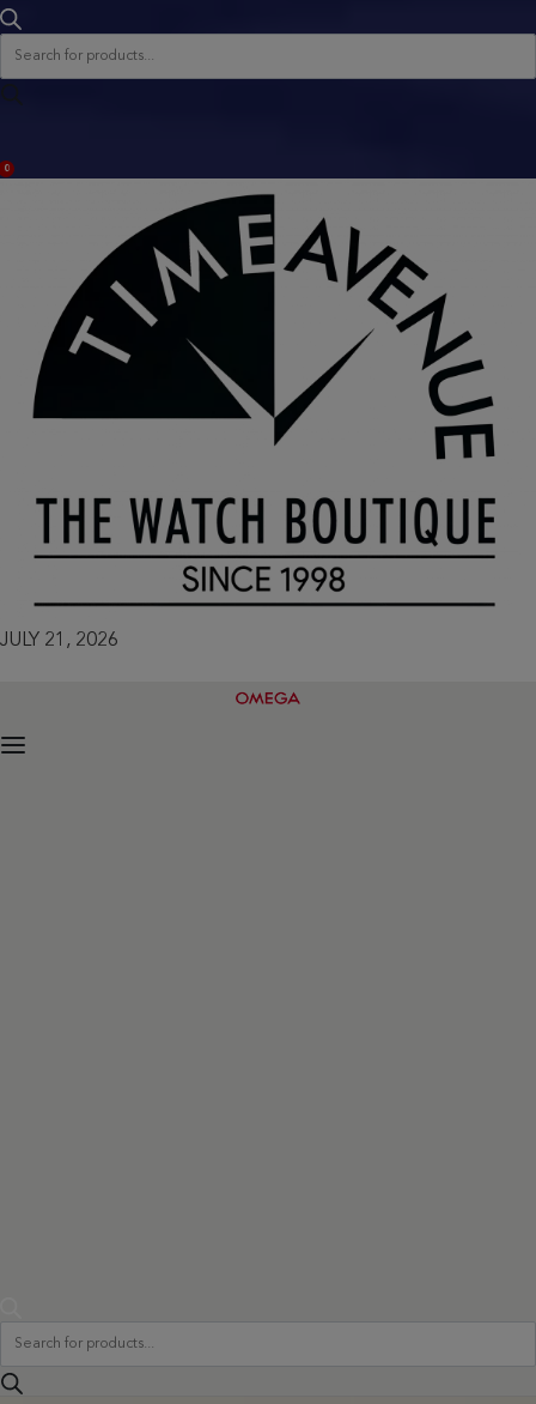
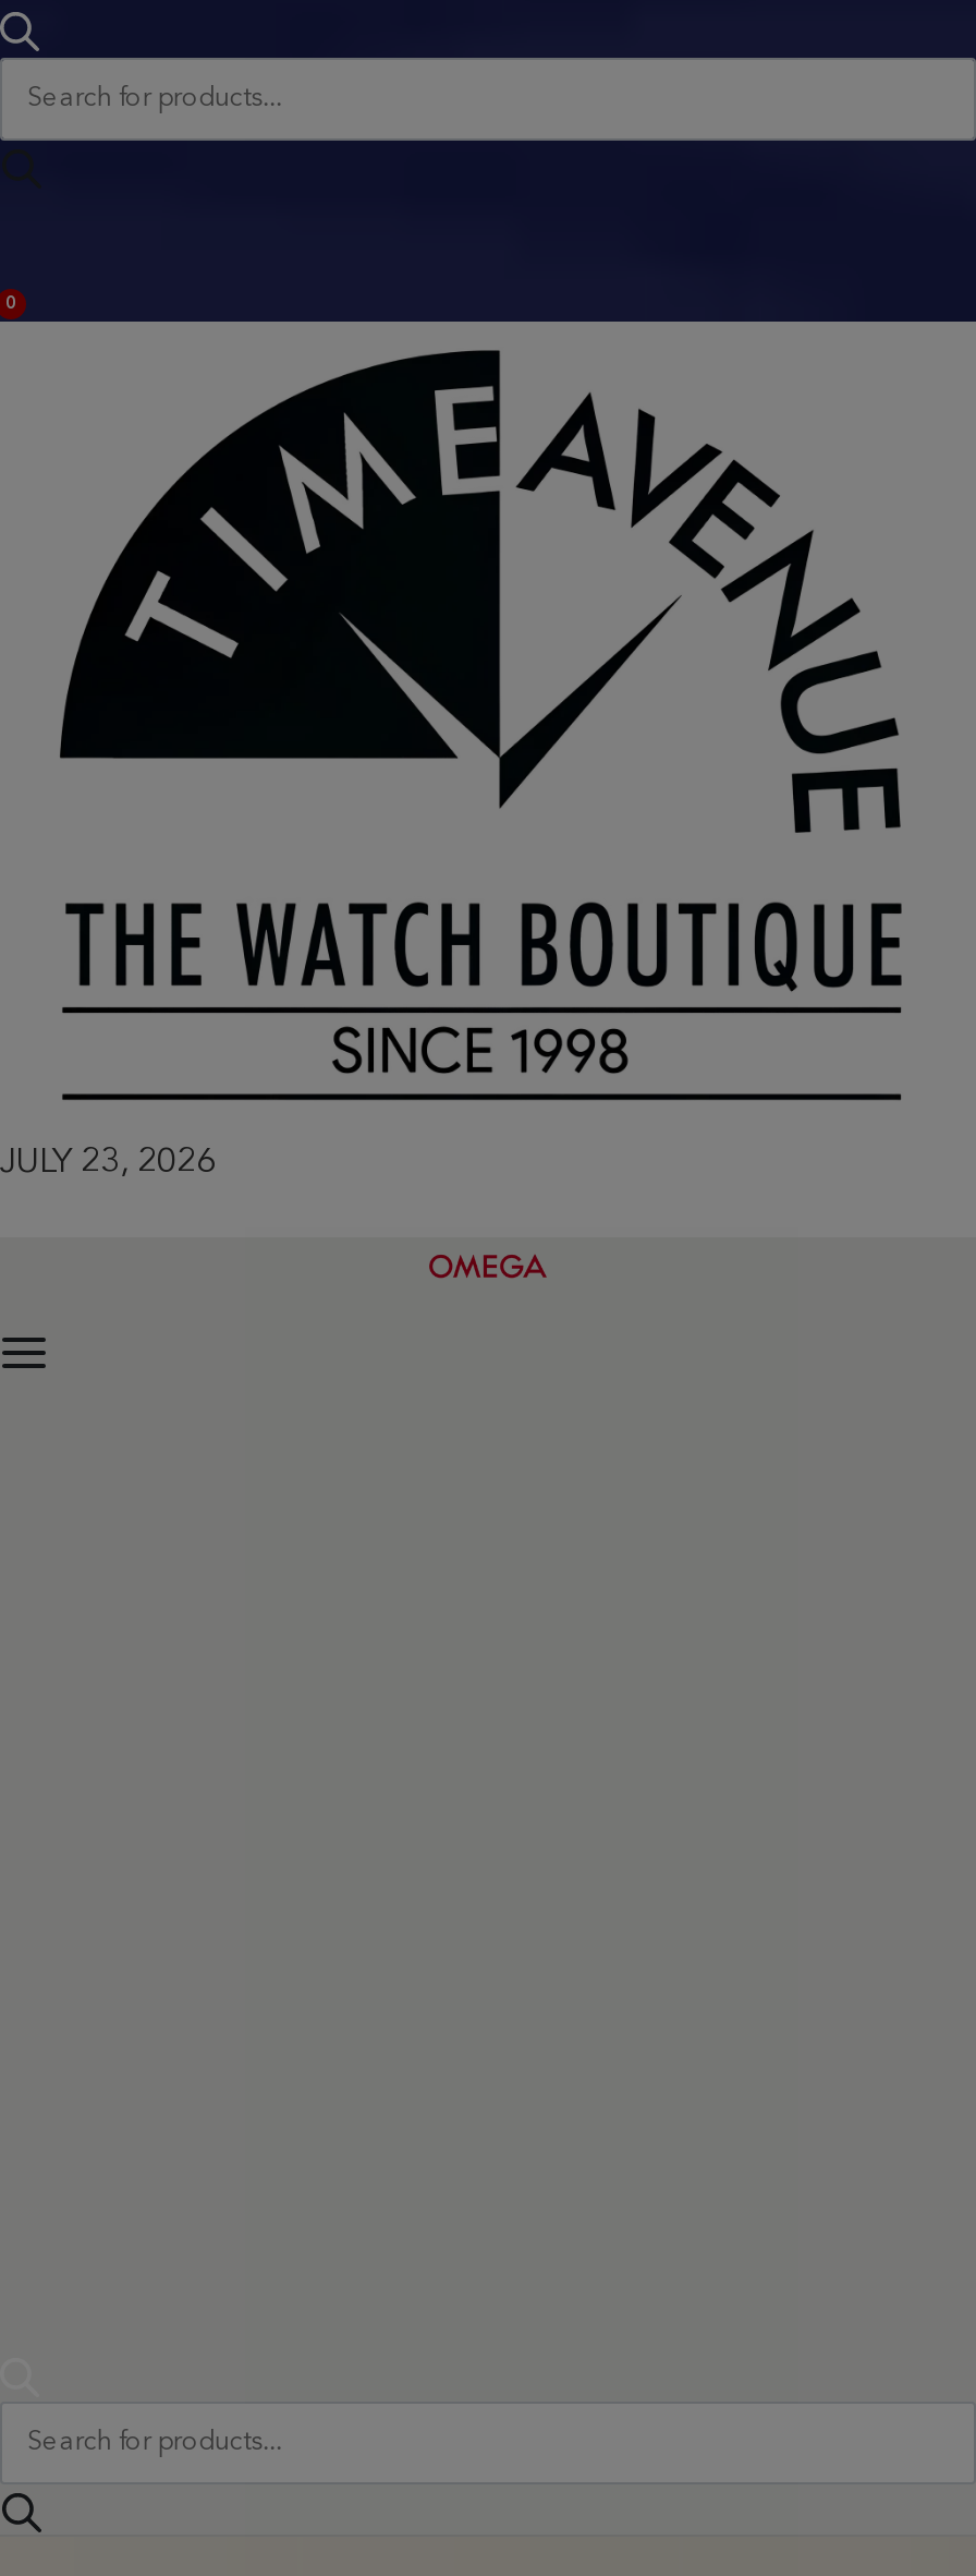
[0,632,118,651] JULY 21, 2026 -> [0,1146,216,1181] JULY 23, 2026

